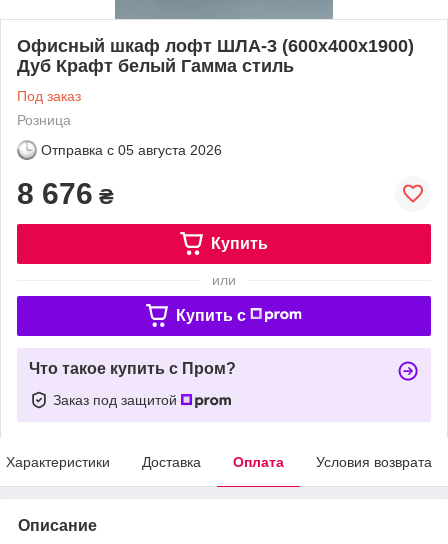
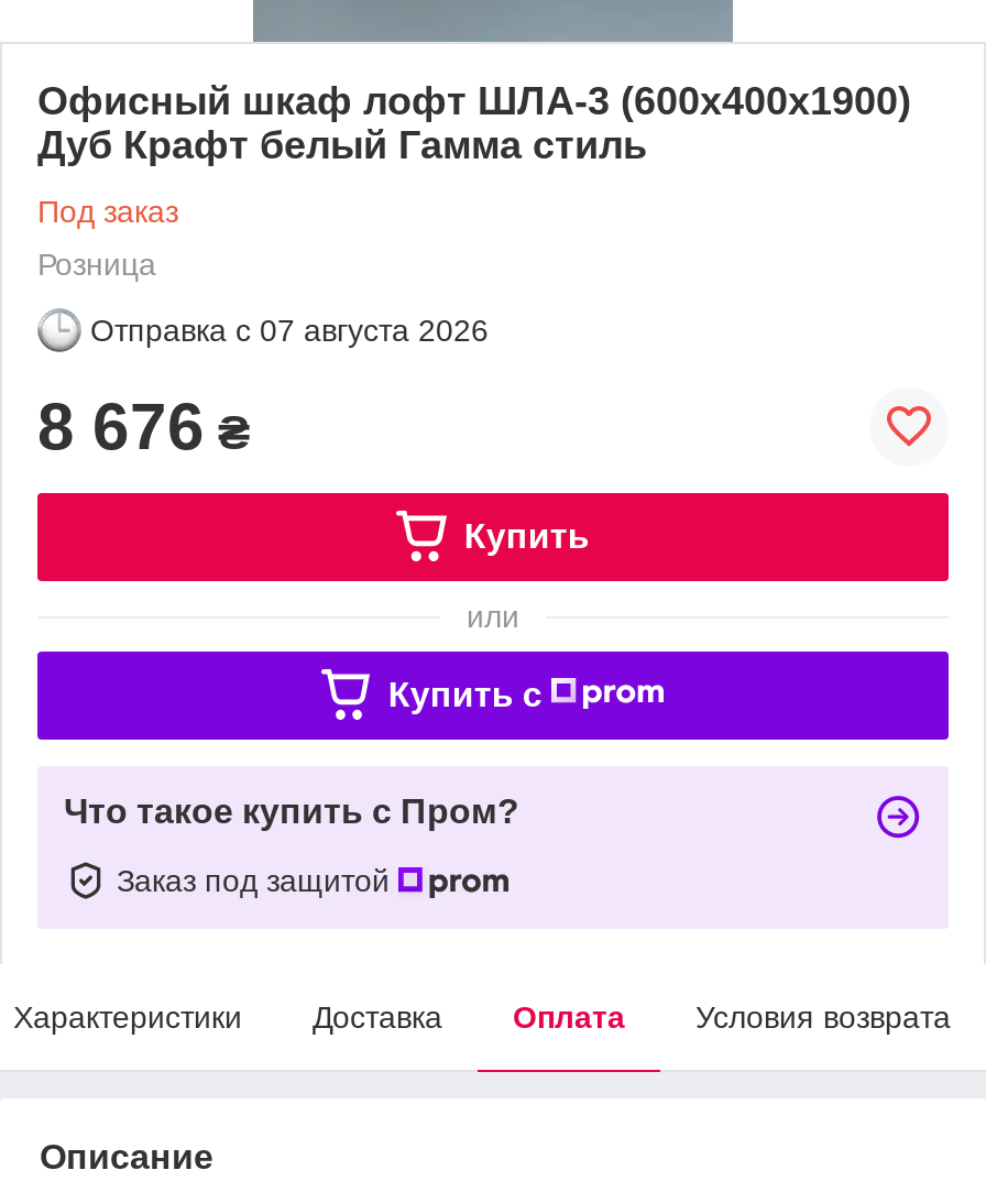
[41,142,222,158] Отправка с 05 августа 2026 -> [90,312,489,347] Отправка с 07 августа 2026

